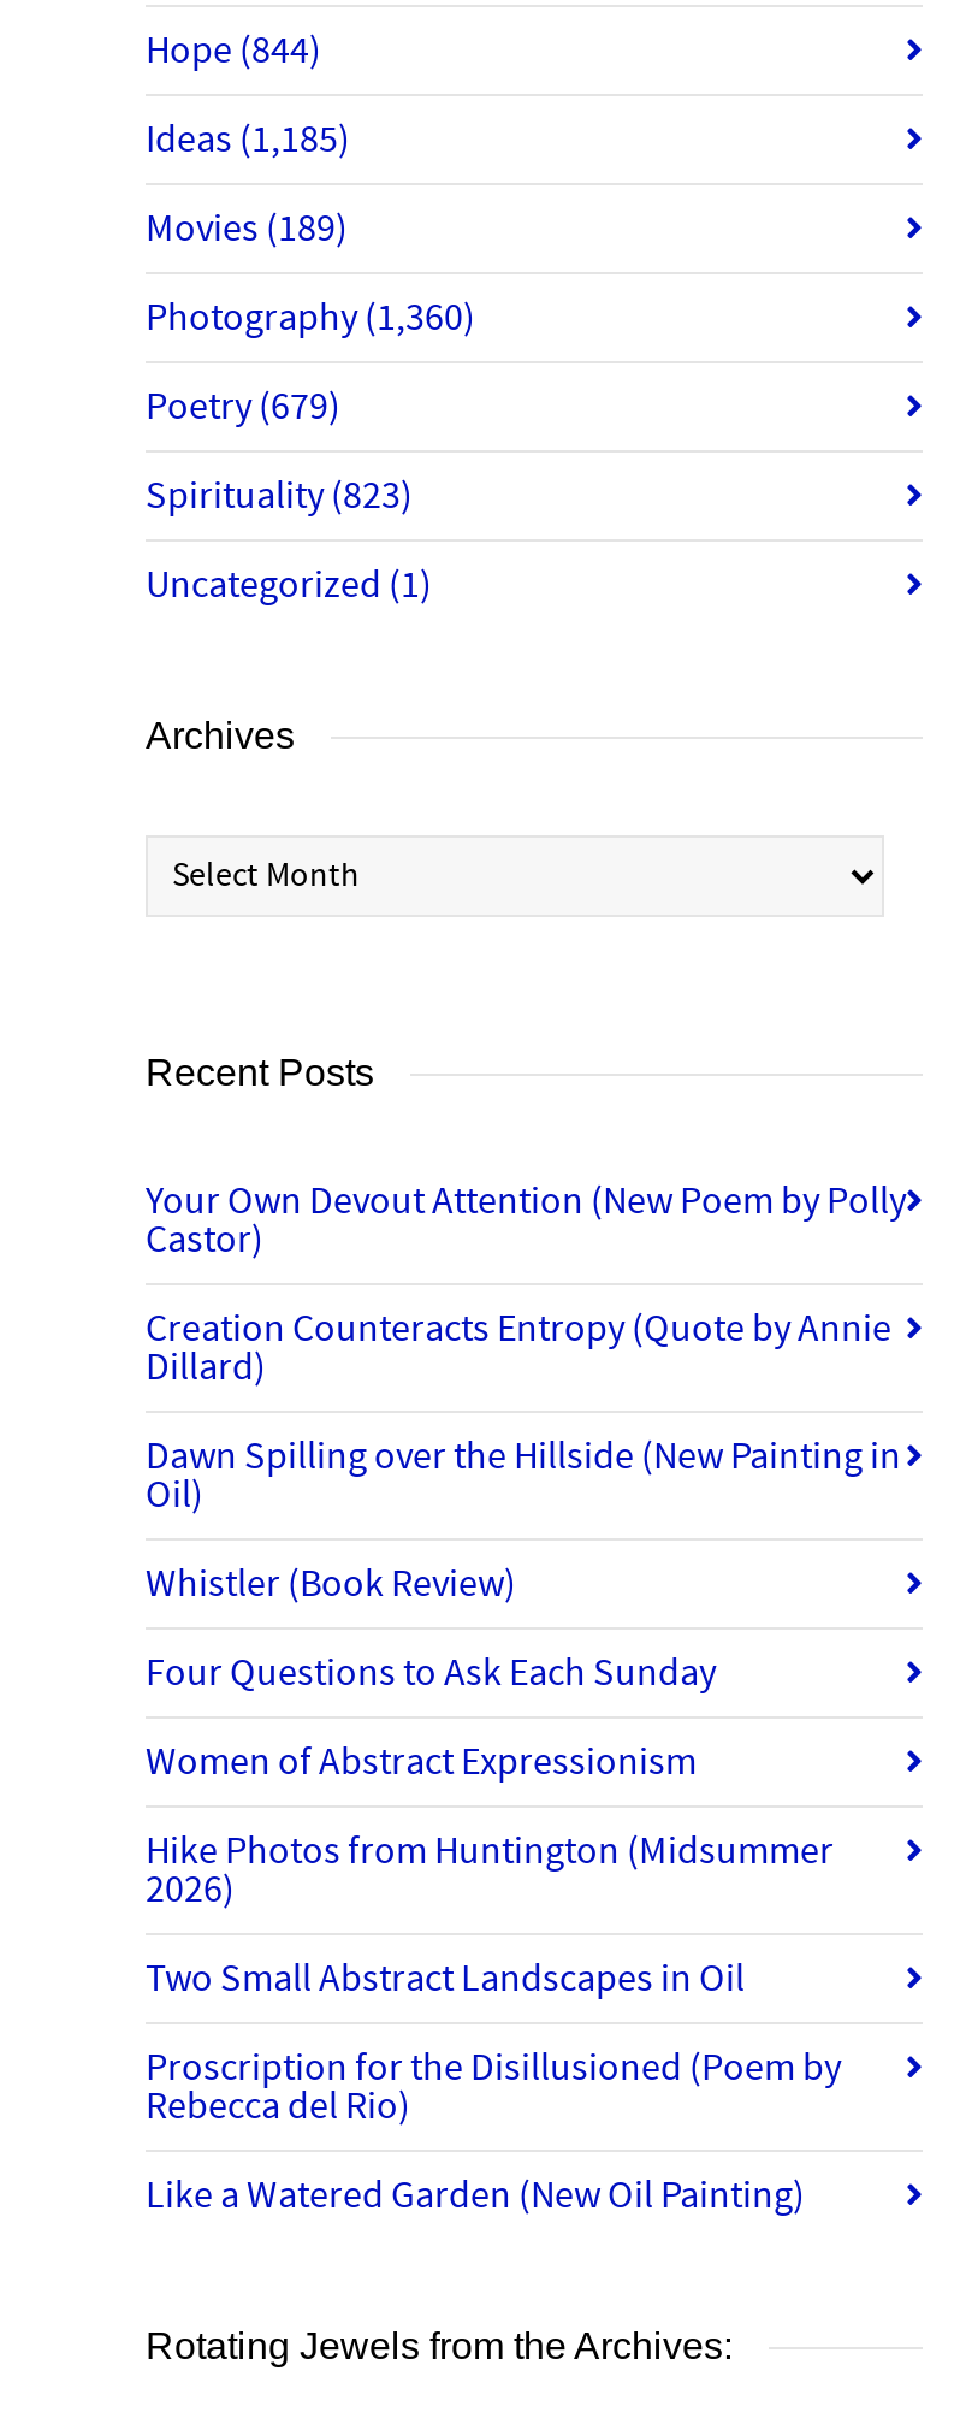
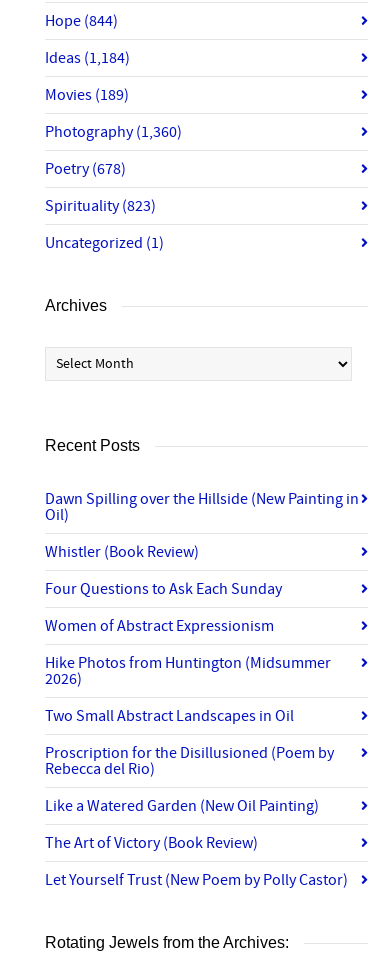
[146,115,350,163] Ideas (1,185) -> [45,48,130,68] Ideas (1,184)
[146,382,340,430] Poetry (679) -> [45,159,126,179] Poetry (678)
[146,1177,906,1391] Your Own Devout Attention (New Poem by Polly | Castor) | Creation Counteracts Entropy (Quote by Annie | Dillard) -> none
moved [146,1432,901,2219] -> [45,489,359,816]: Dawn Spilling over the Hillside (New Painting in | Oil) | Whistler (Book Review) | ... | Rebecca del Rio) | Like a Watered Garden (New Oil Painting)
none -> [45,833,348,890] The Art of Victory (Book Review) | Let Yourself Trust (New Poem by Polly Castor)

